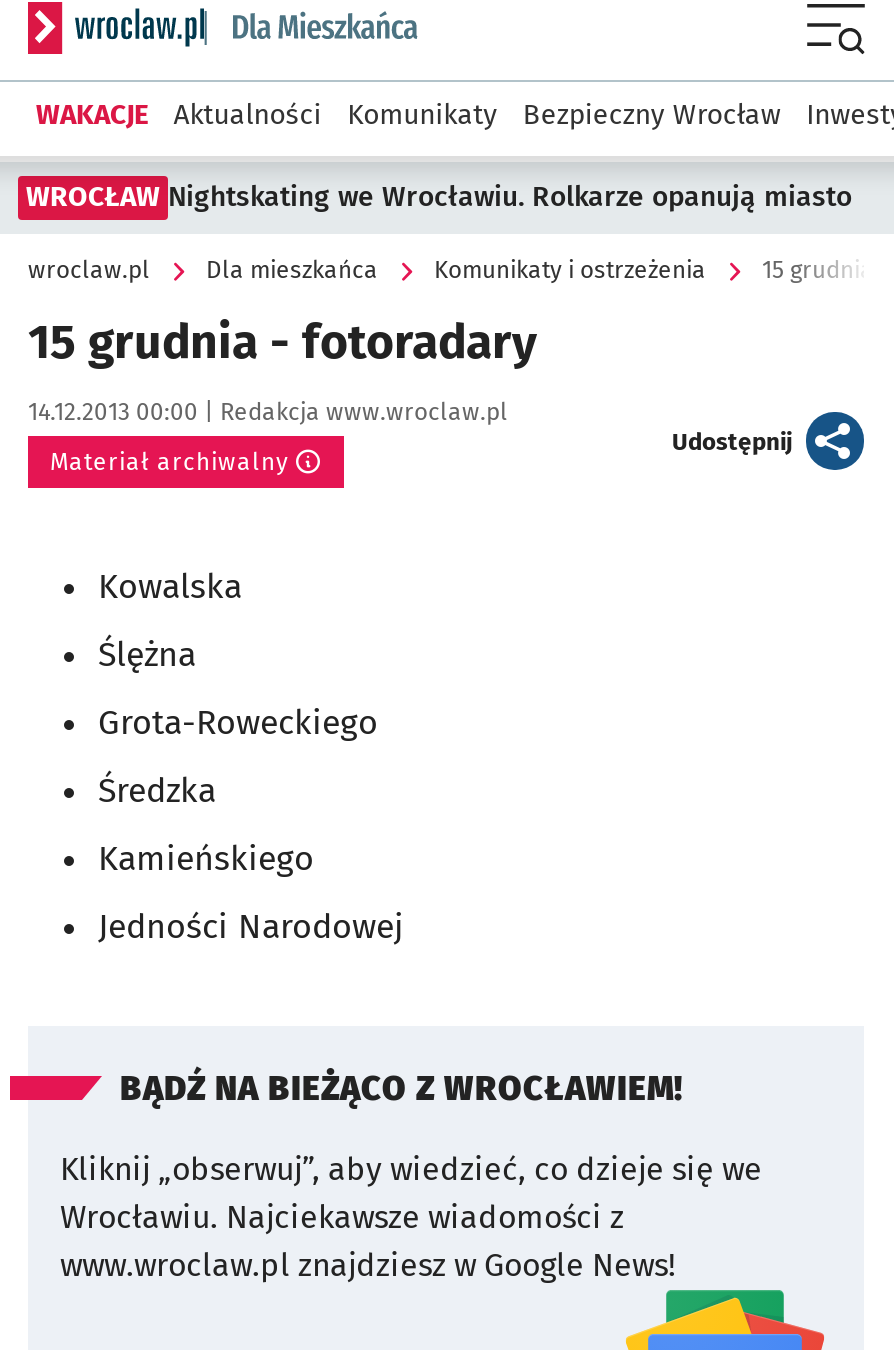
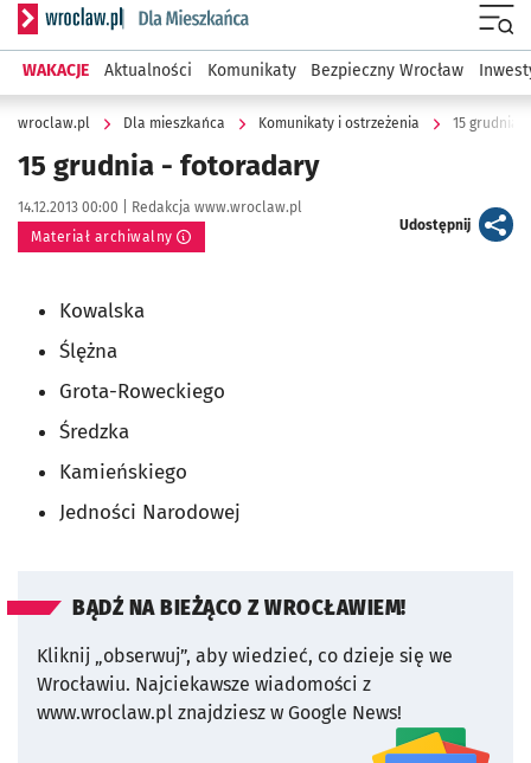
[26,180,852,214] WROCŁAW Nightskating we Wrocławiu. Rolkarze opanują miasto -> none

